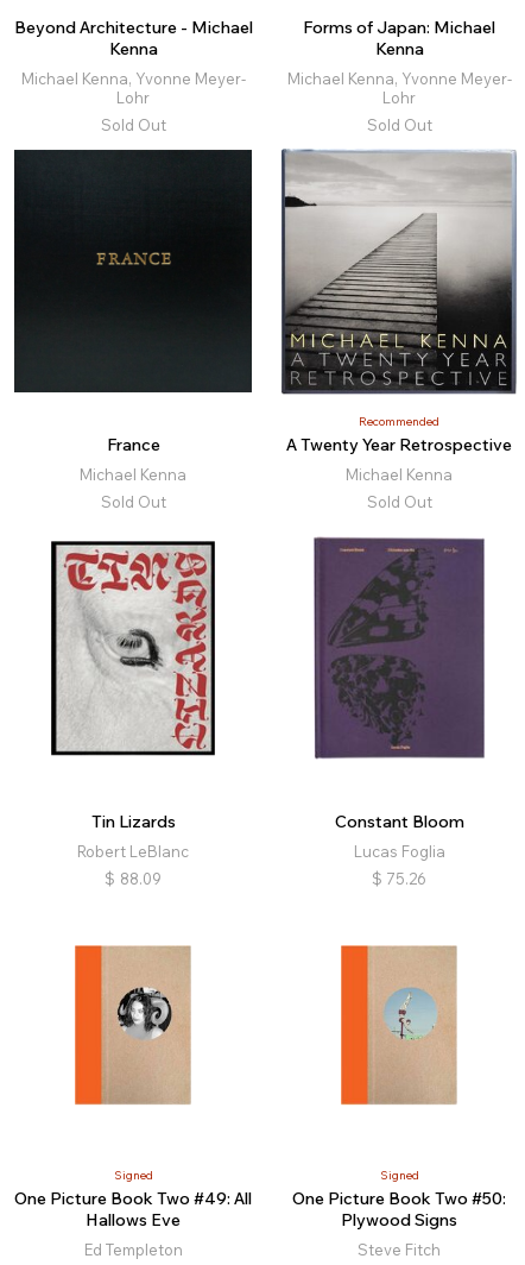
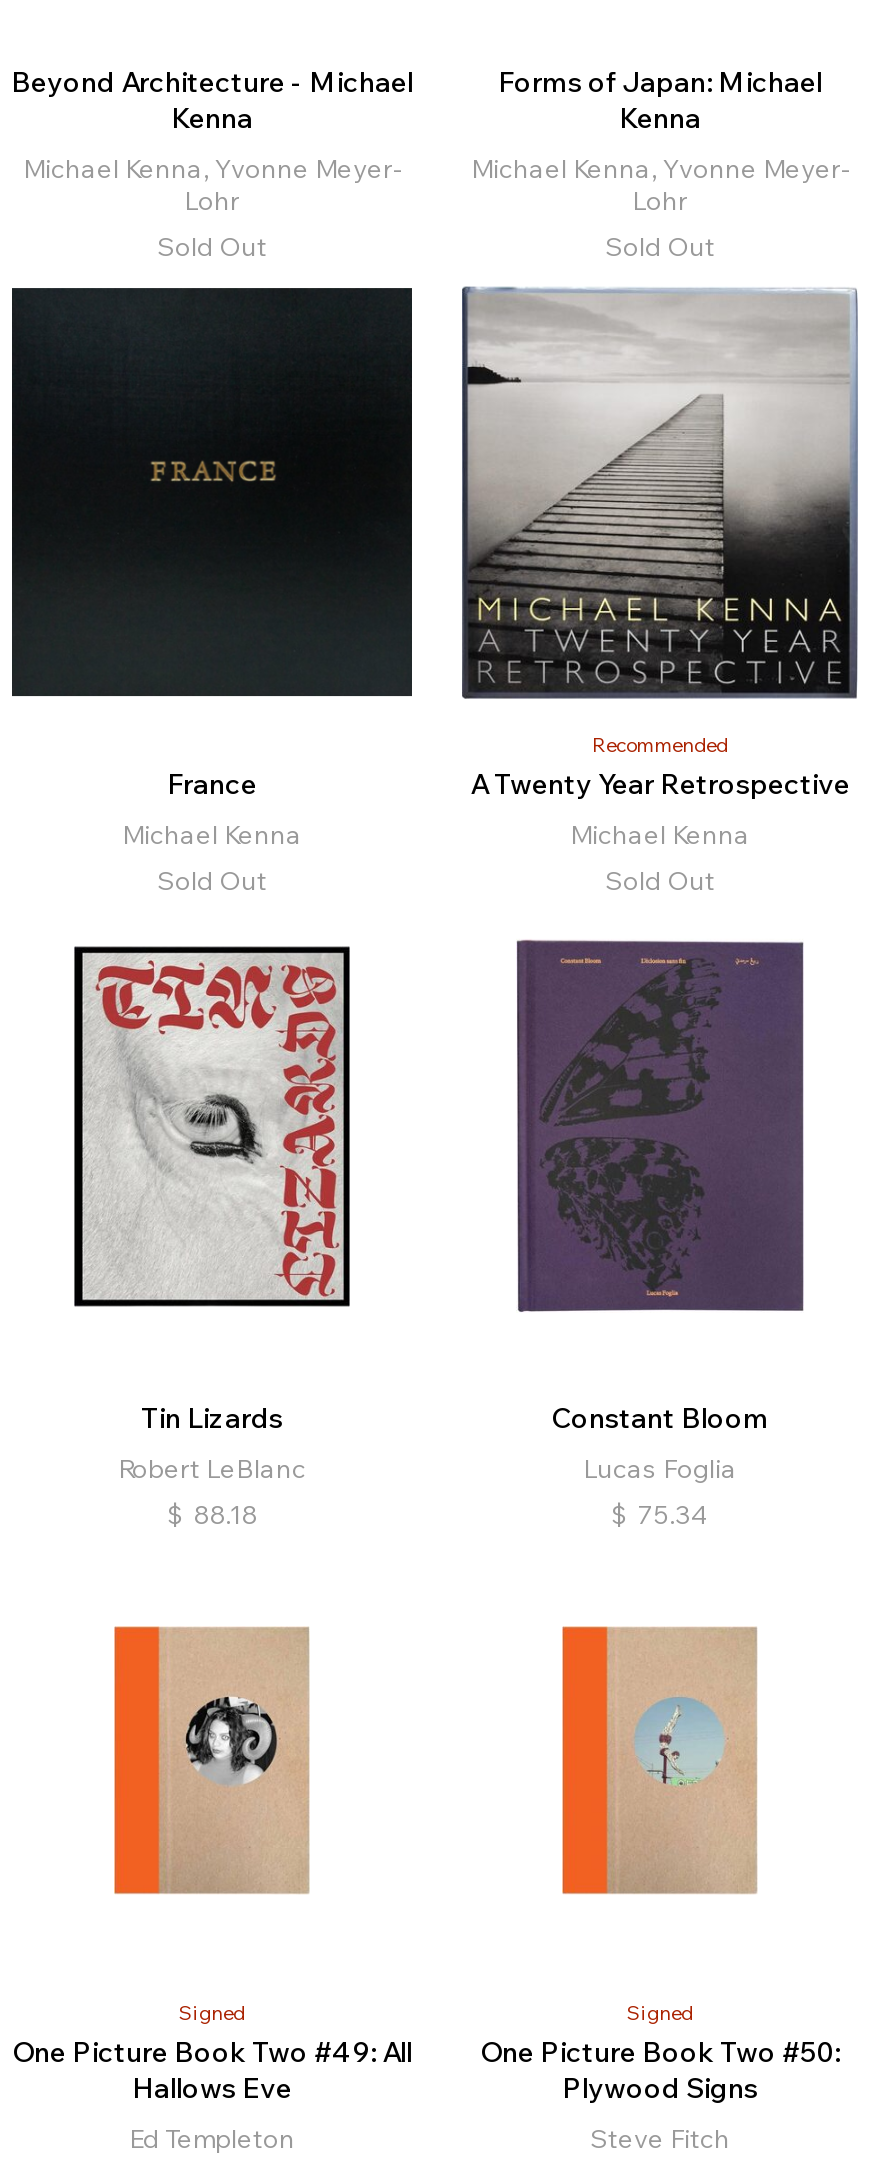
[105,869,161,888] $ 88.09 -> [167,1498,257,1530] $ 88.18
[371,869,427,888] $ 75.26 -> [611,1498,709,1530] $ 75.34

